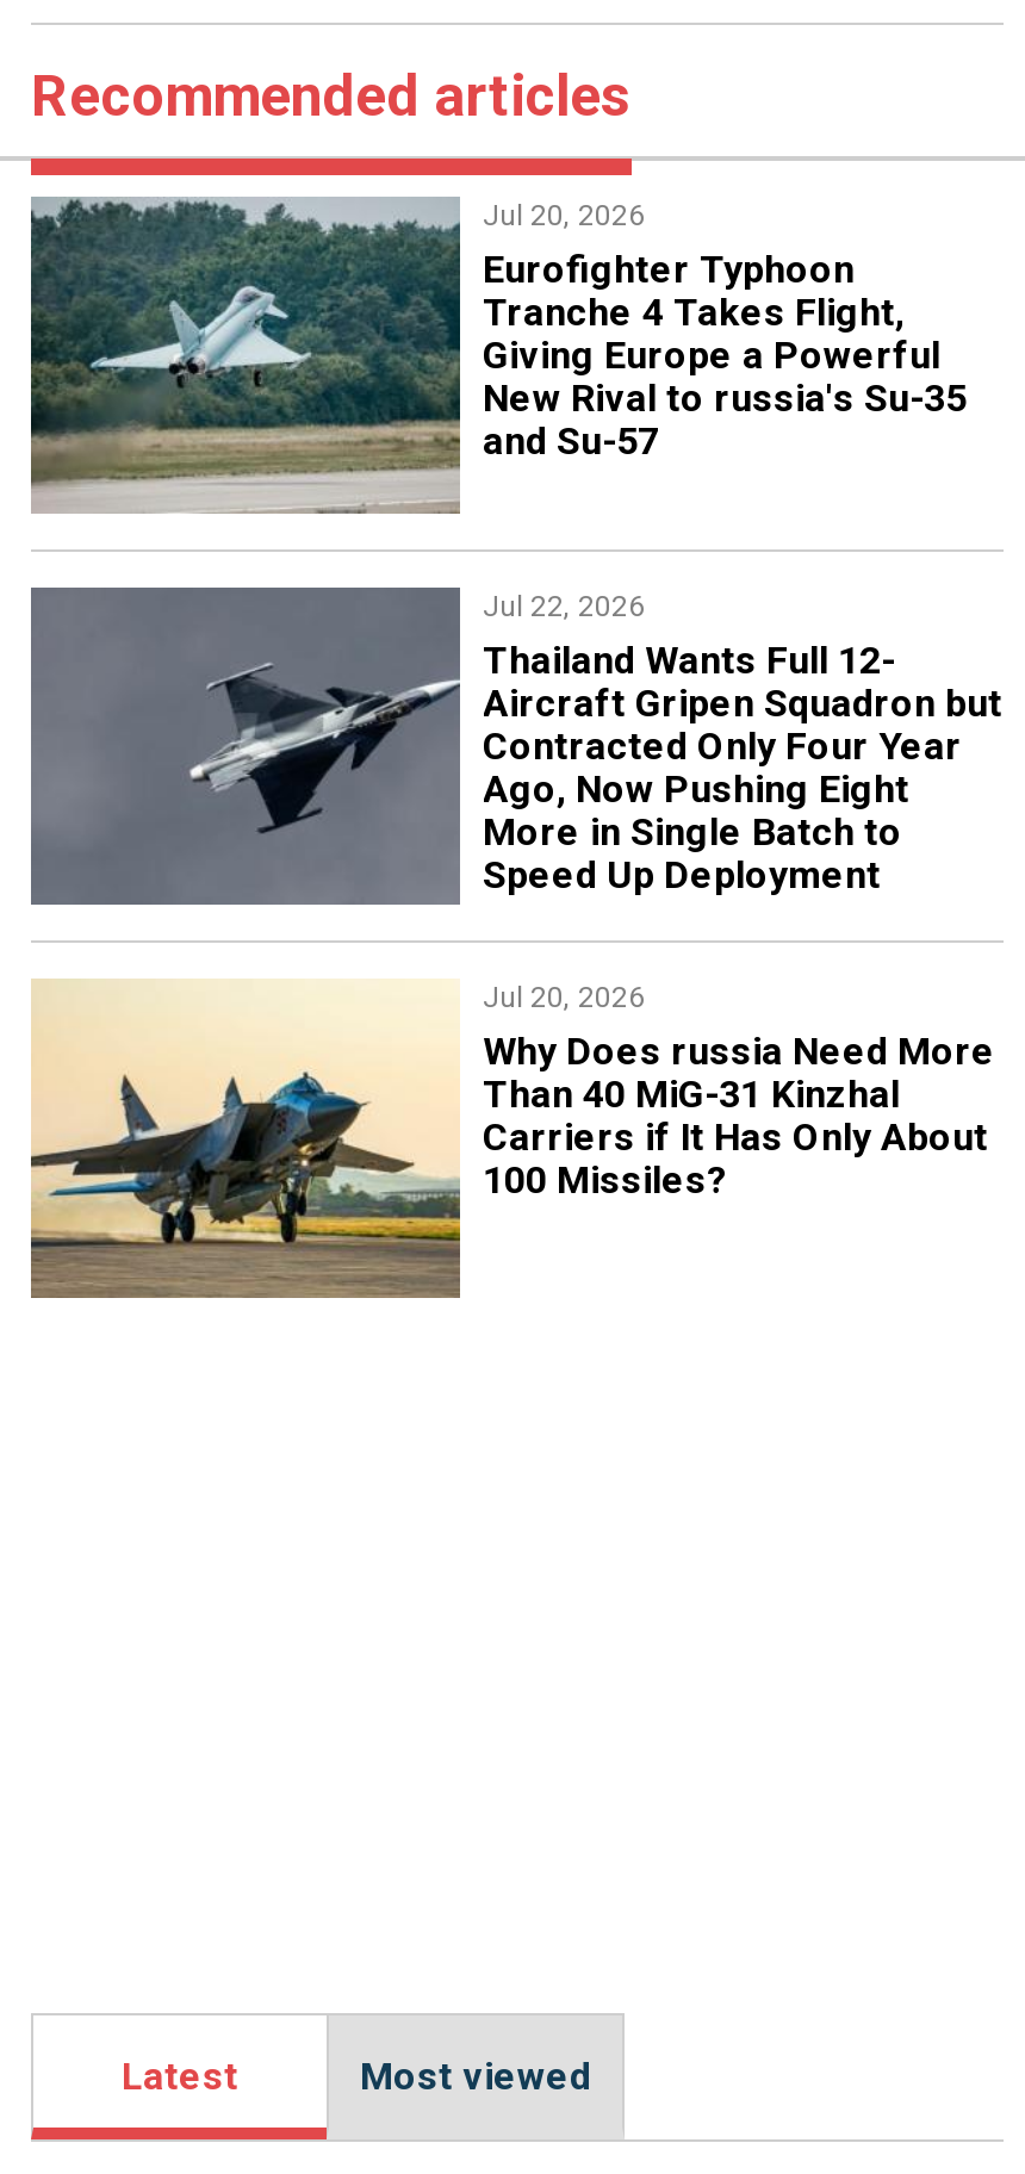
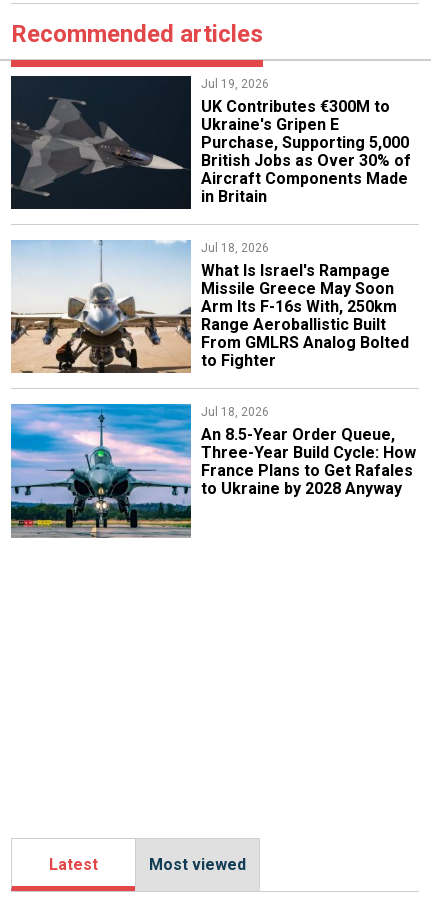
[29,197,967,516] [image] | Jul 20, 2026 | Eurofighter Typhoon | Tranche 4 Takes Flight, | Giving Europe a Powerful | New Rival to russia's Su-35 | and Su-57 -> [10,76,410,210] [image] | Jul 19, 2026 | UK Contributes €300M to | Ukraine's Gripen E | Purchase, Supporting 5,000 | British Jobs as Over 30% of | Aircraft Components Made | in Britain
[29,585,1002,907] [image] | Jul 22, 2026 | Thailand Wants Full 12- | Aircraft Gripen Squadron but | Contracted Only Four Year | Ago, Now Pushing Eight | More in Single Batch to | Speed Up Deployment -> [11,240,408,374] [image] | Jul 18, 2026 | What Is Israel's Rampage | Missile Greece May Soon | Arm Its F-16s With, 250km | Range Aeroballistic Built | From GMLRS Analog Bolted | to Fighter
[29,979,995,1298] [image] | Jul 20, 2026 | Why Does russia Need More | Than 40 MiG-31 Kinzhal | Carriers if It Has Only About | 100 Missiles? -> [10,403,415,538] [image] | Jul 18, 2026 | An 8.5-Year Order Queue, | Three-Year Build Cycle: How | France Plans to Get Rafales | to Ukraine by 2028 Anyway

